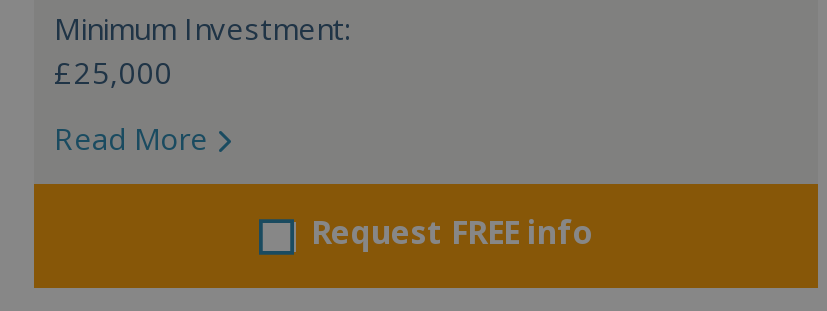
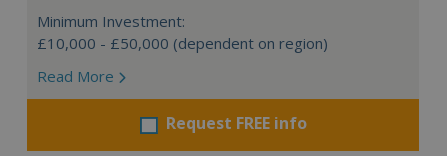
[54,53,172,93] £25,000 -> [37,33,328,53] £10,000 - £50,000 (dependent on region)

